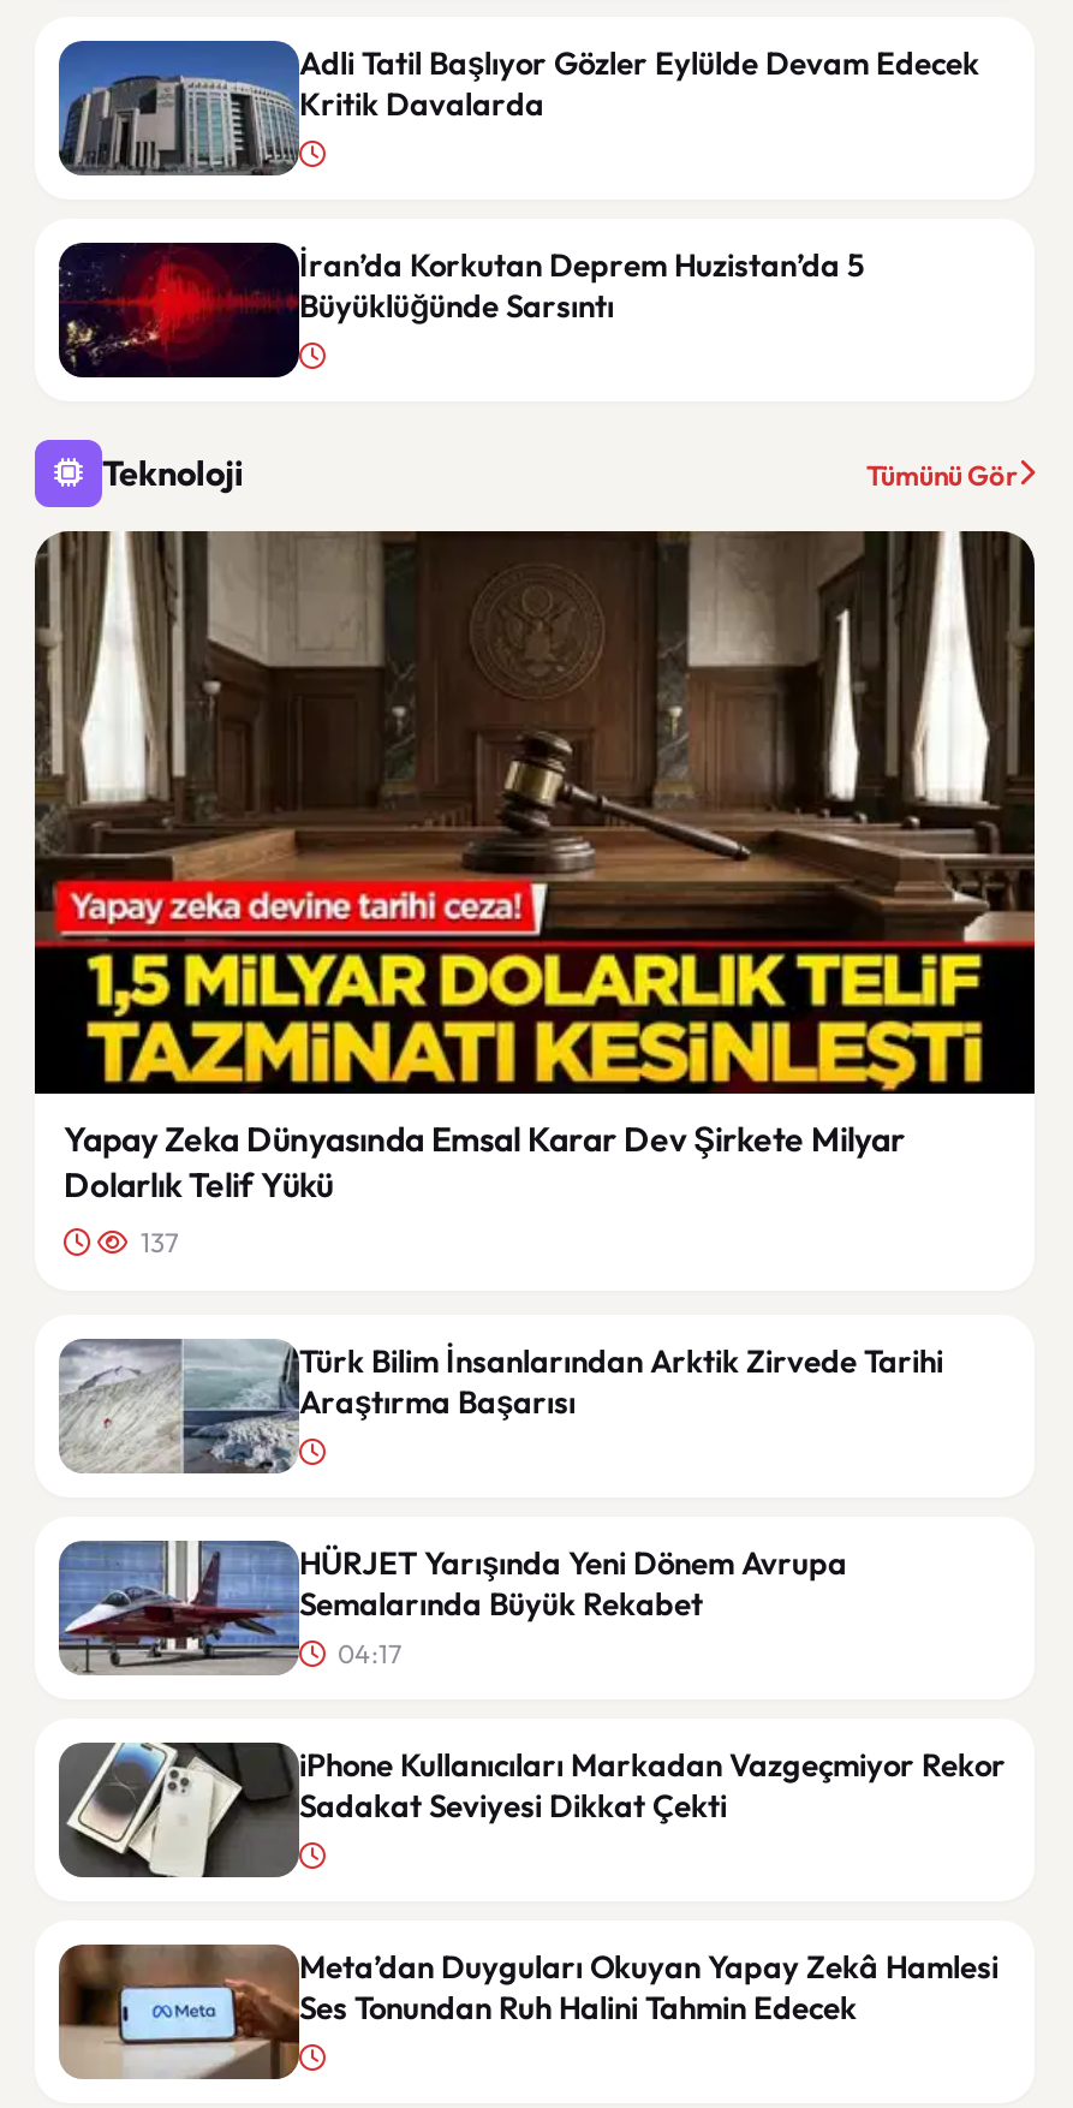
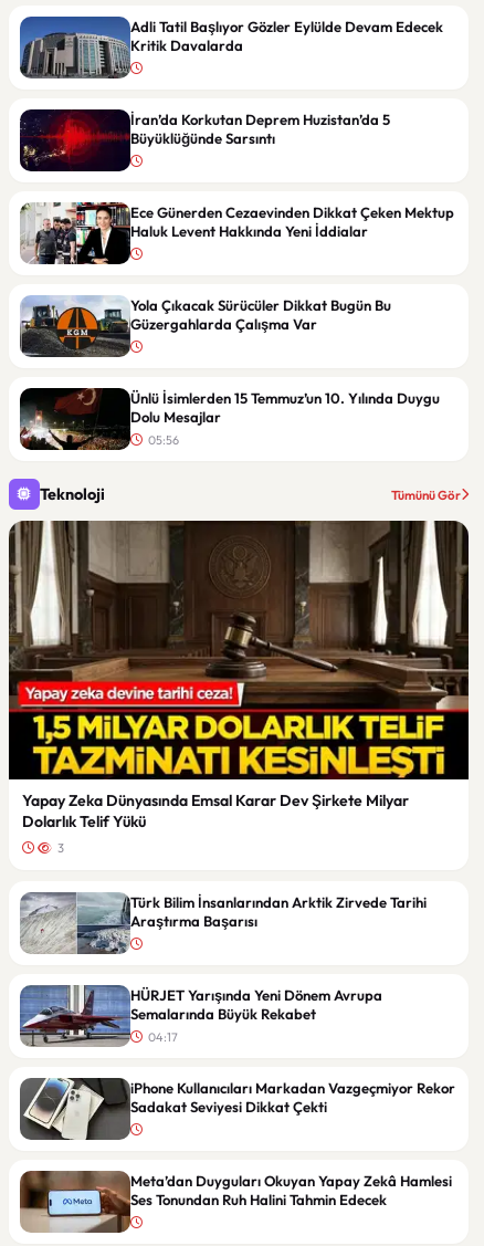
none -> [19,387,440,451] [image] | Ünlü İsimlerden 15 Temmuz’un 10. Yılında Duygu | Dolu Mesajlar | 05:56
none -> [20,201,454,265] [image] | Ece Günerden Cezaevinden Dikkat Çeken Mektup | Haluk Levent Hakkında Yeni İddialar
none -> [20,295,391,356] [image] | Yola Çıkacak Sürücüler Dikkat Bugün Bu | Güzergahlarda Çalışma Var
[136,1226,179,1260] 137 -> [55,840,64,856] 3

